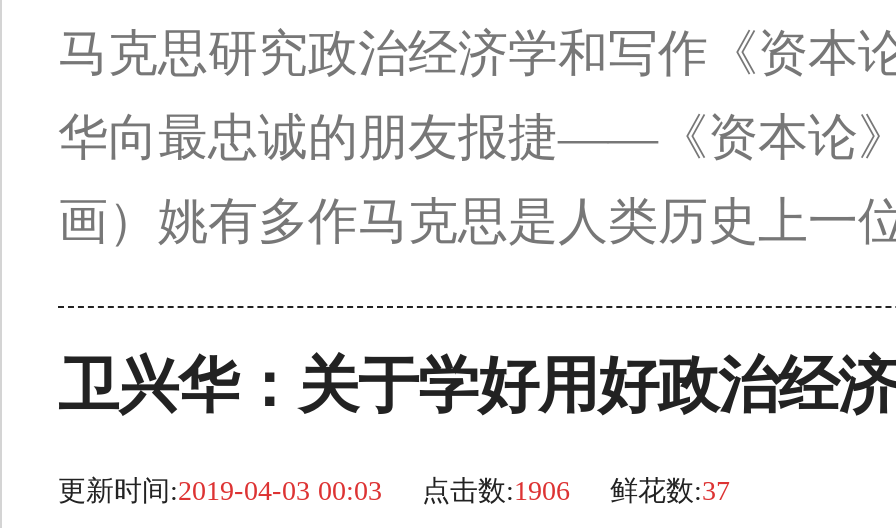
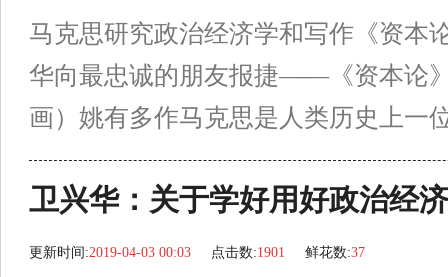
[58,476,730,506] 更新时间:2019-04-03 00:03 点击数:1906 鲜花数:37 -> [29,245,365,260] 更新时间:2019-04-03 00:03 点击数:1901 鲜花数:37

